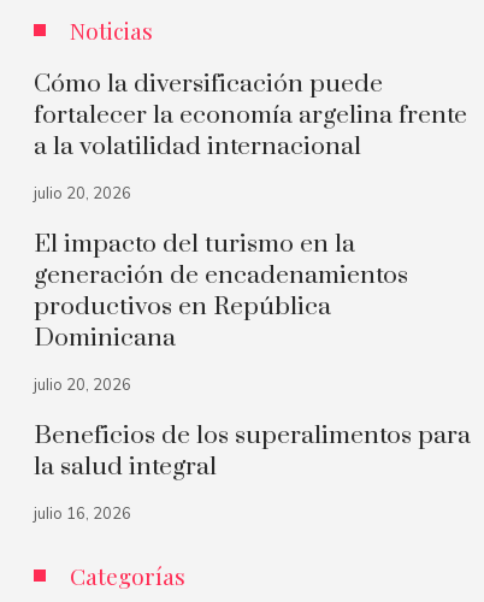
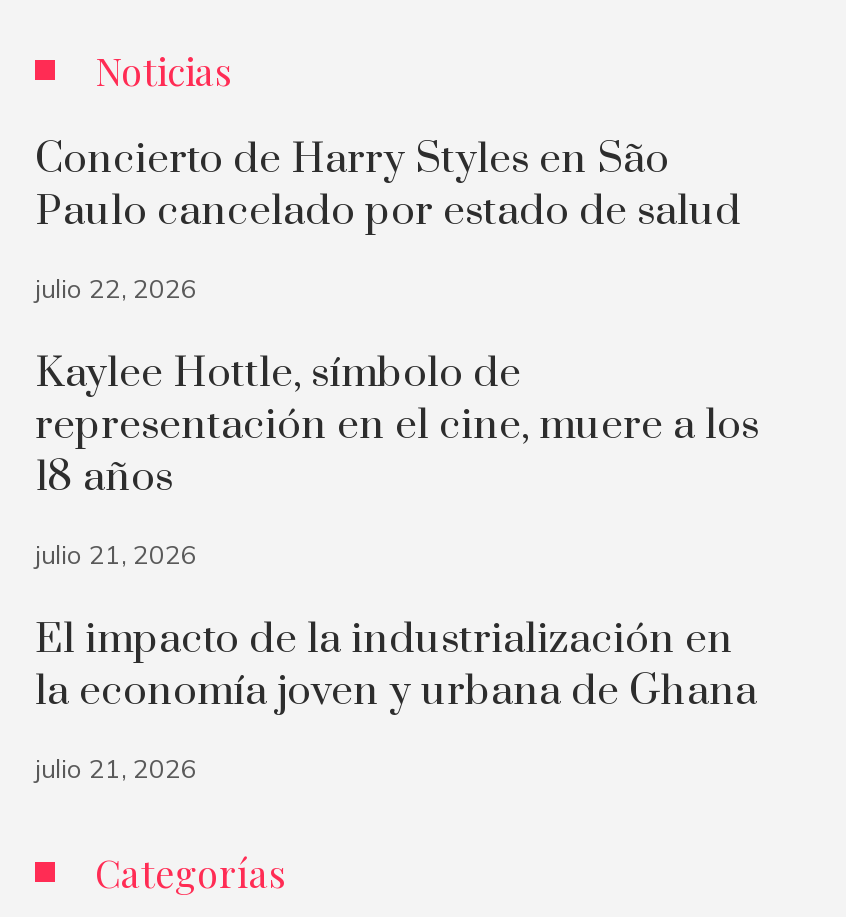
[34,68,467,162] Cómo la diversificación puede | fortalecer la economía argelina frente | a la volatilidad internacional -> [35,134,741,238] Concierto de Harry Styles en São | Paulo cancelado por estado de salud
[34,183,131,202] julio 20, 2026 -> [35,272,197,304] julio 22, 2026
[34,229,408,354] El impacto del turismo en la | generación de encadenamientos | productivos en República | Dominicana -> [35,348,759,504] Kaylee Hottle, símbolo de | representación en el cine, muere a los | 18 años
[34,374,131,393] julio 20, 2026 -> [35,538,197,570] julio 21, 2026
[34,420,471,483] Beneficios de los superalimentos para | la salud integral -> [35,614,757,718] El impacto de la industrialización en | la economía joven y urbana de Ghana
[34,503,131,522] julio 16, 2026 -> [35,752,197,784] julio 21, 2026

